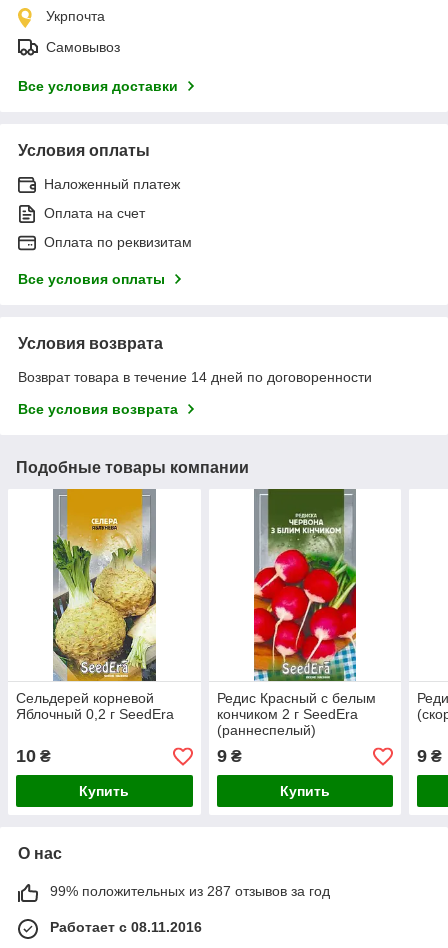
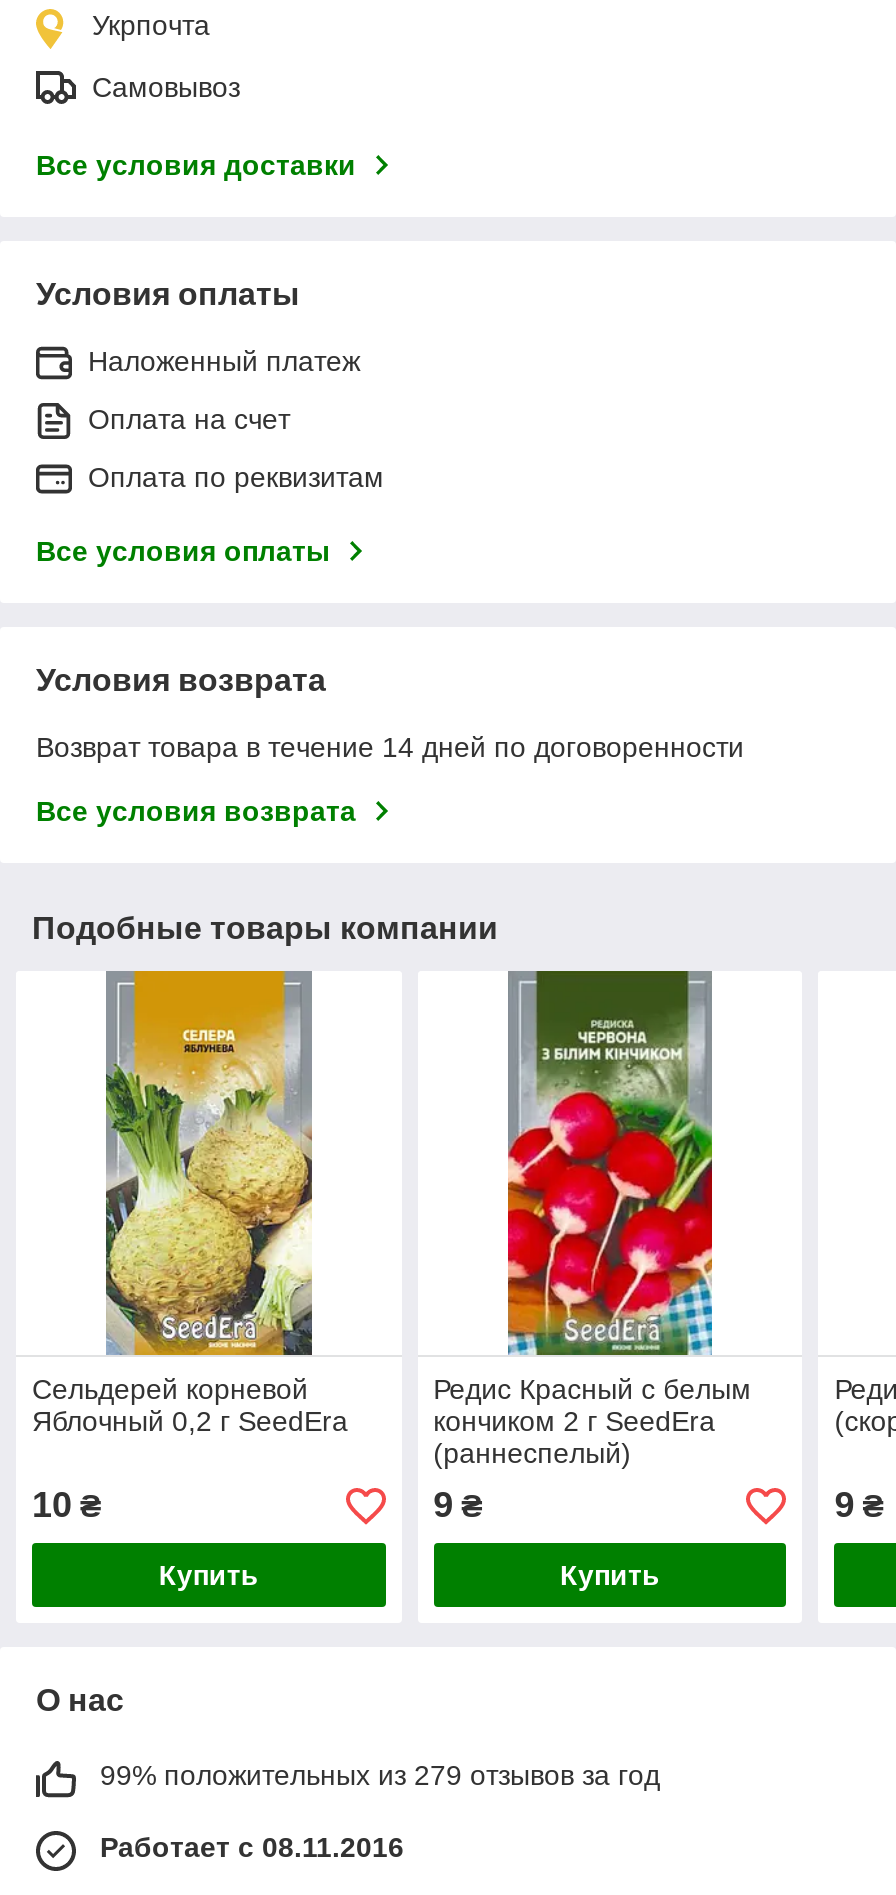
[50,883,330,899] 99% положительных из 287 отзывов за год -> [100,1760,660,1792] 99% положительных из 279 отзывов за год

